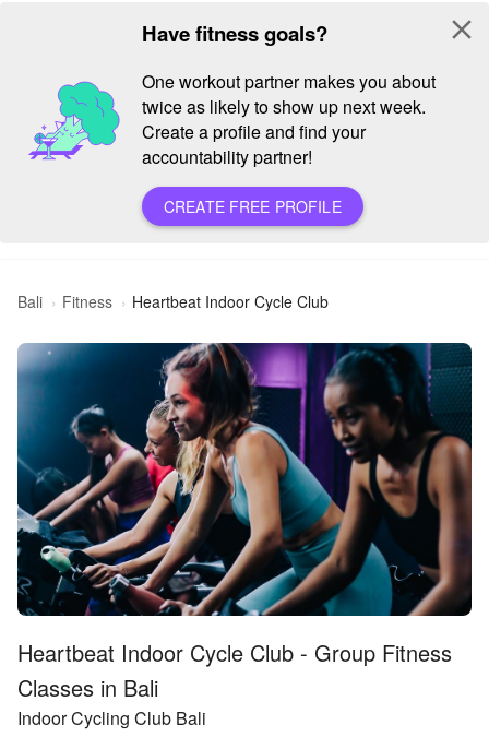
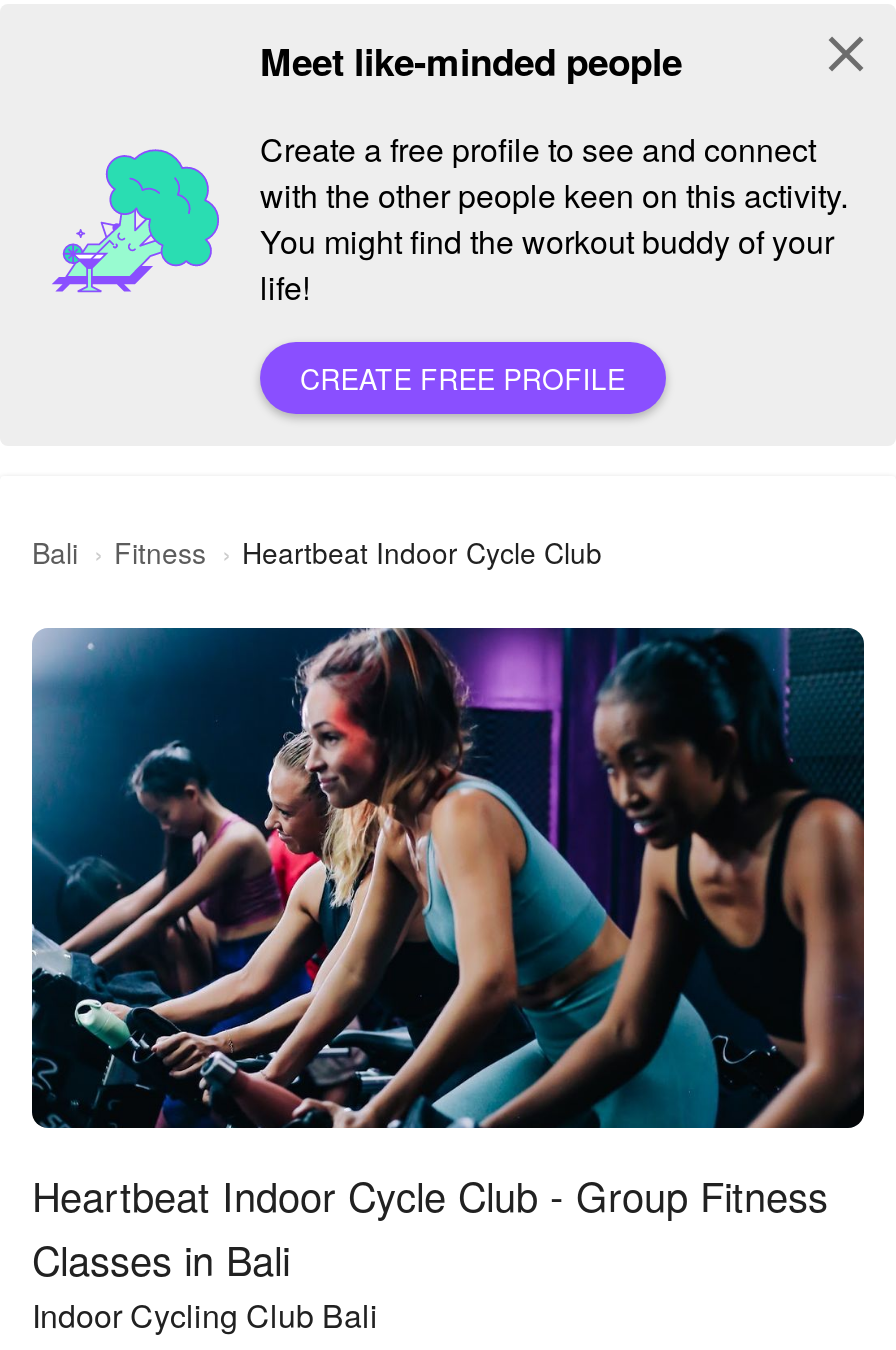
[142,18,327,48] Have fitness goals? -> [260,34,682,88] Meet like-minded people
[142,68,436,169] One workout partner makes you about | twice as likely to show up next week. | Create a profile and find your | accountability partner! -> [260,125,848,309] Create a free profile to see and connect | with the other people keen on this activity. | You might find the workout buddy of your | life!

